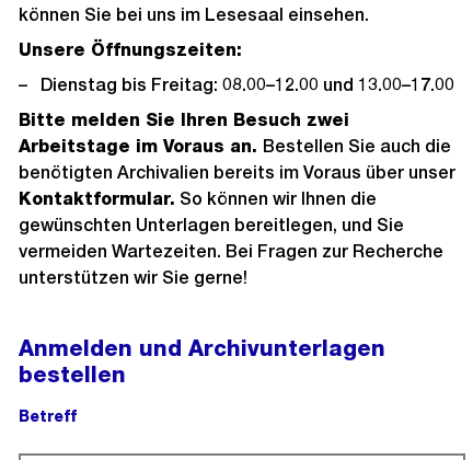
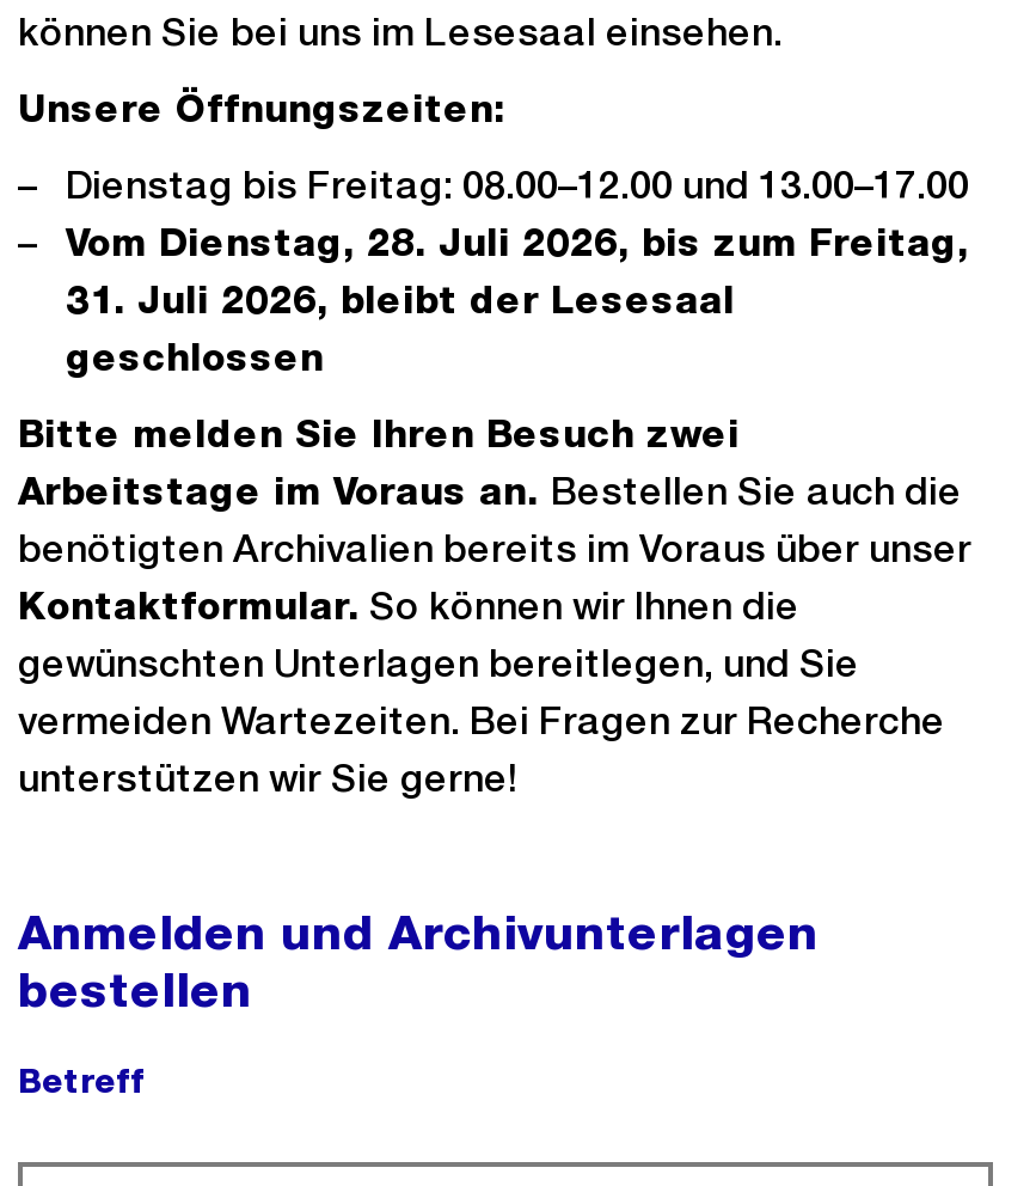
none -> [66,220,969,380] Vom Dienstag, 28. Juli 2026, bis zum Freitag, | 31. Juli 2026, bleibt der Lesesaal | geschlossen

